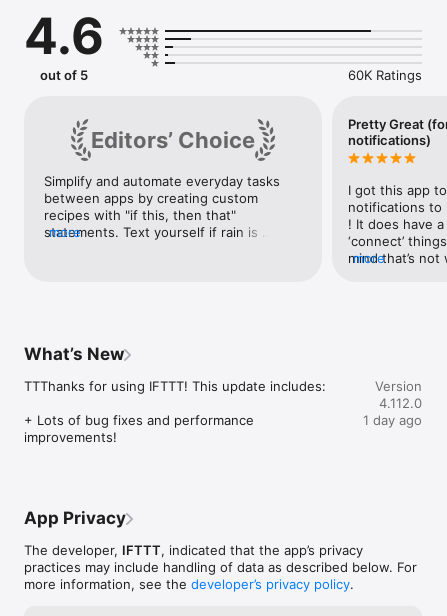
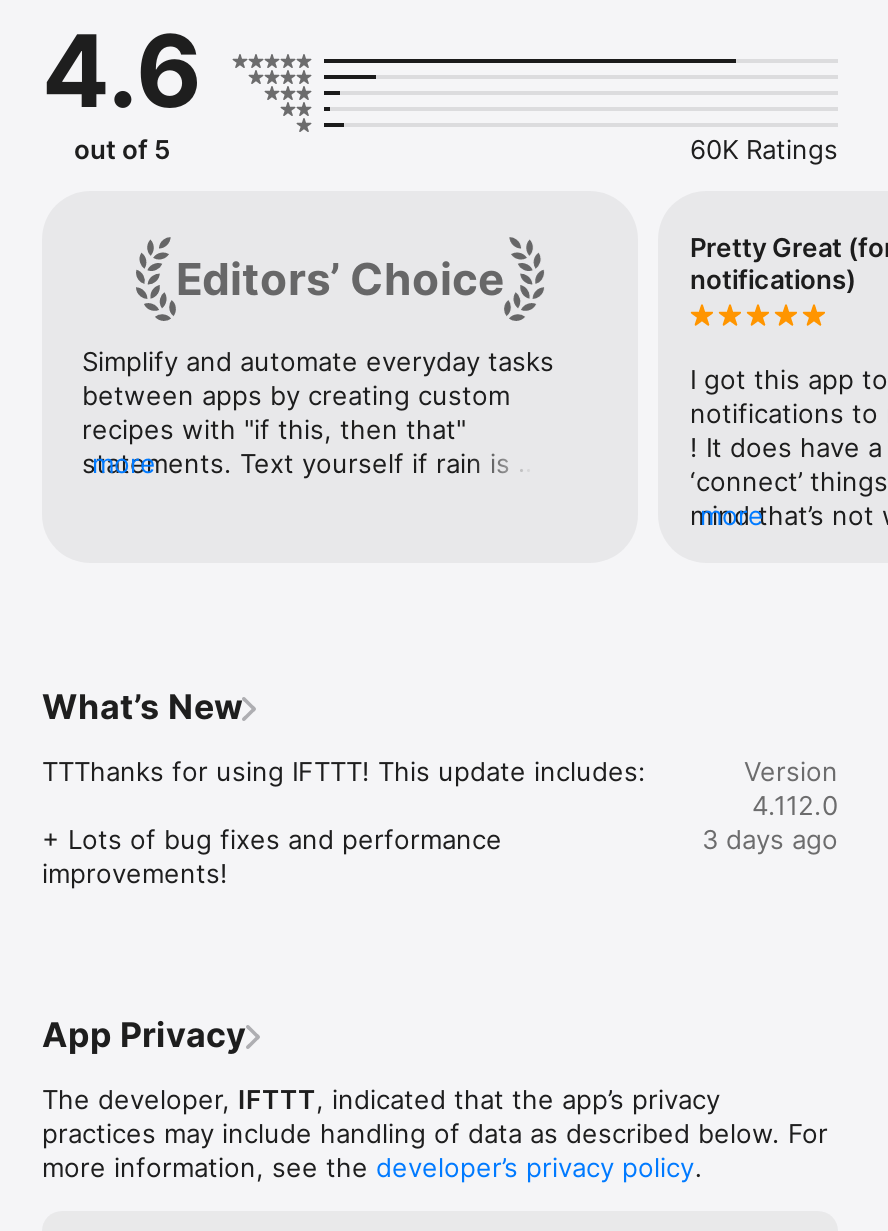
[363,412,422,428] 1 day ago -> [702,824,838,856] 3 days ago

